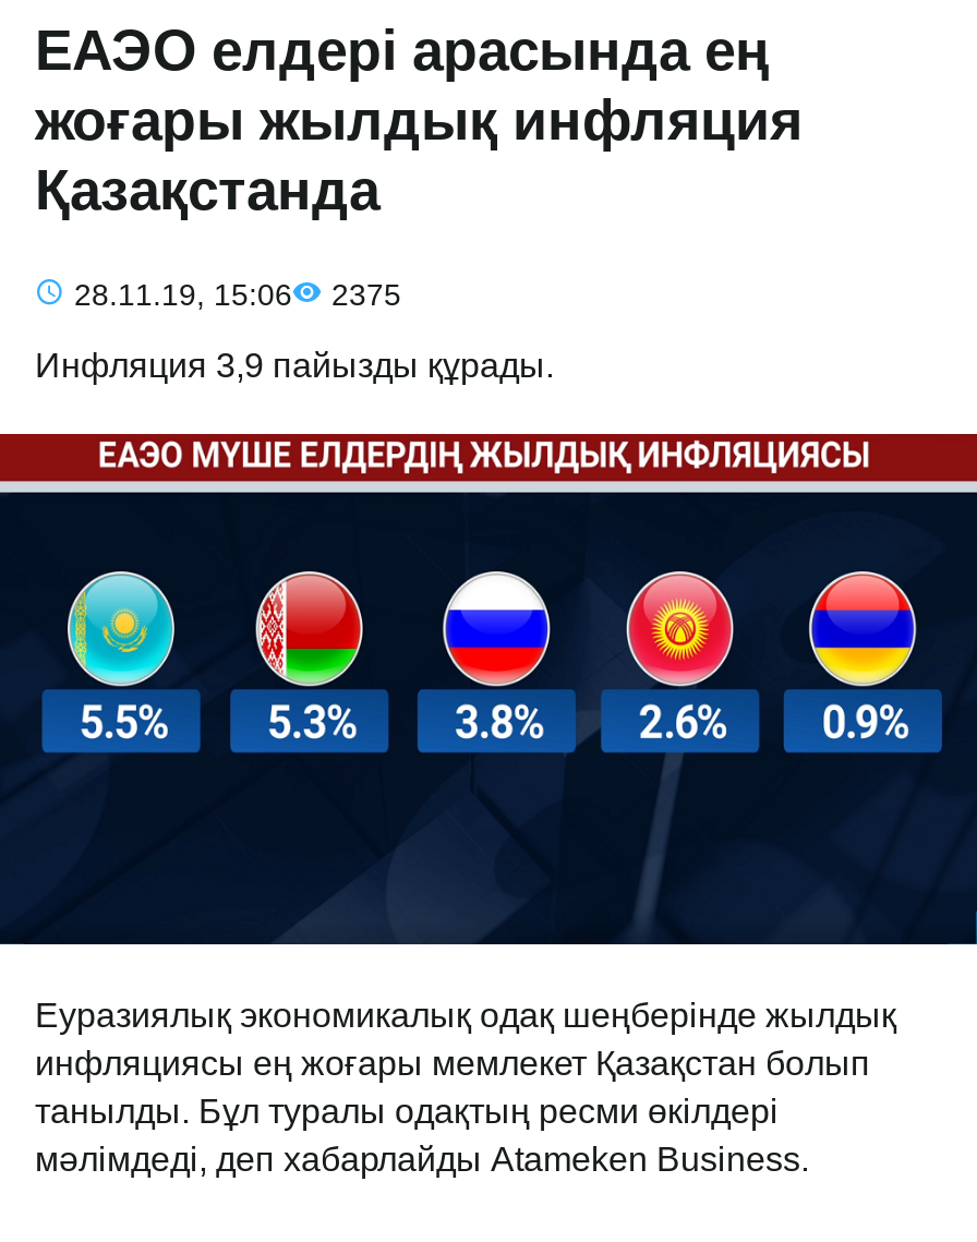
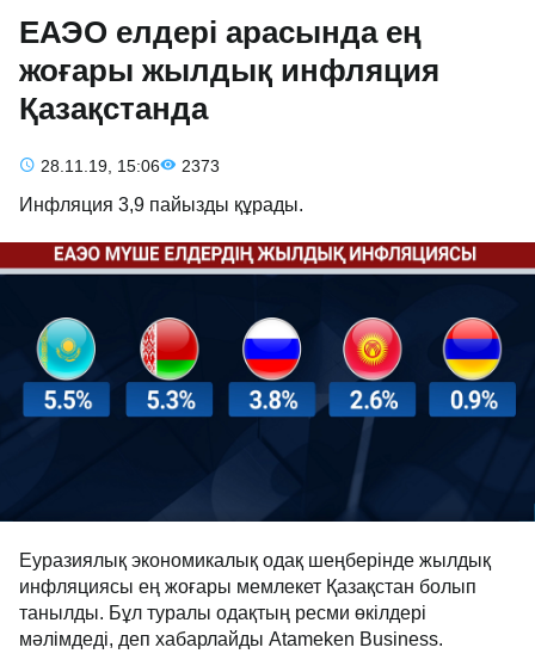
[74,277,401,312] 28.11.19, 15:06 2375 -> [41,156,220,175] 28.11.19, 15:06 2373

